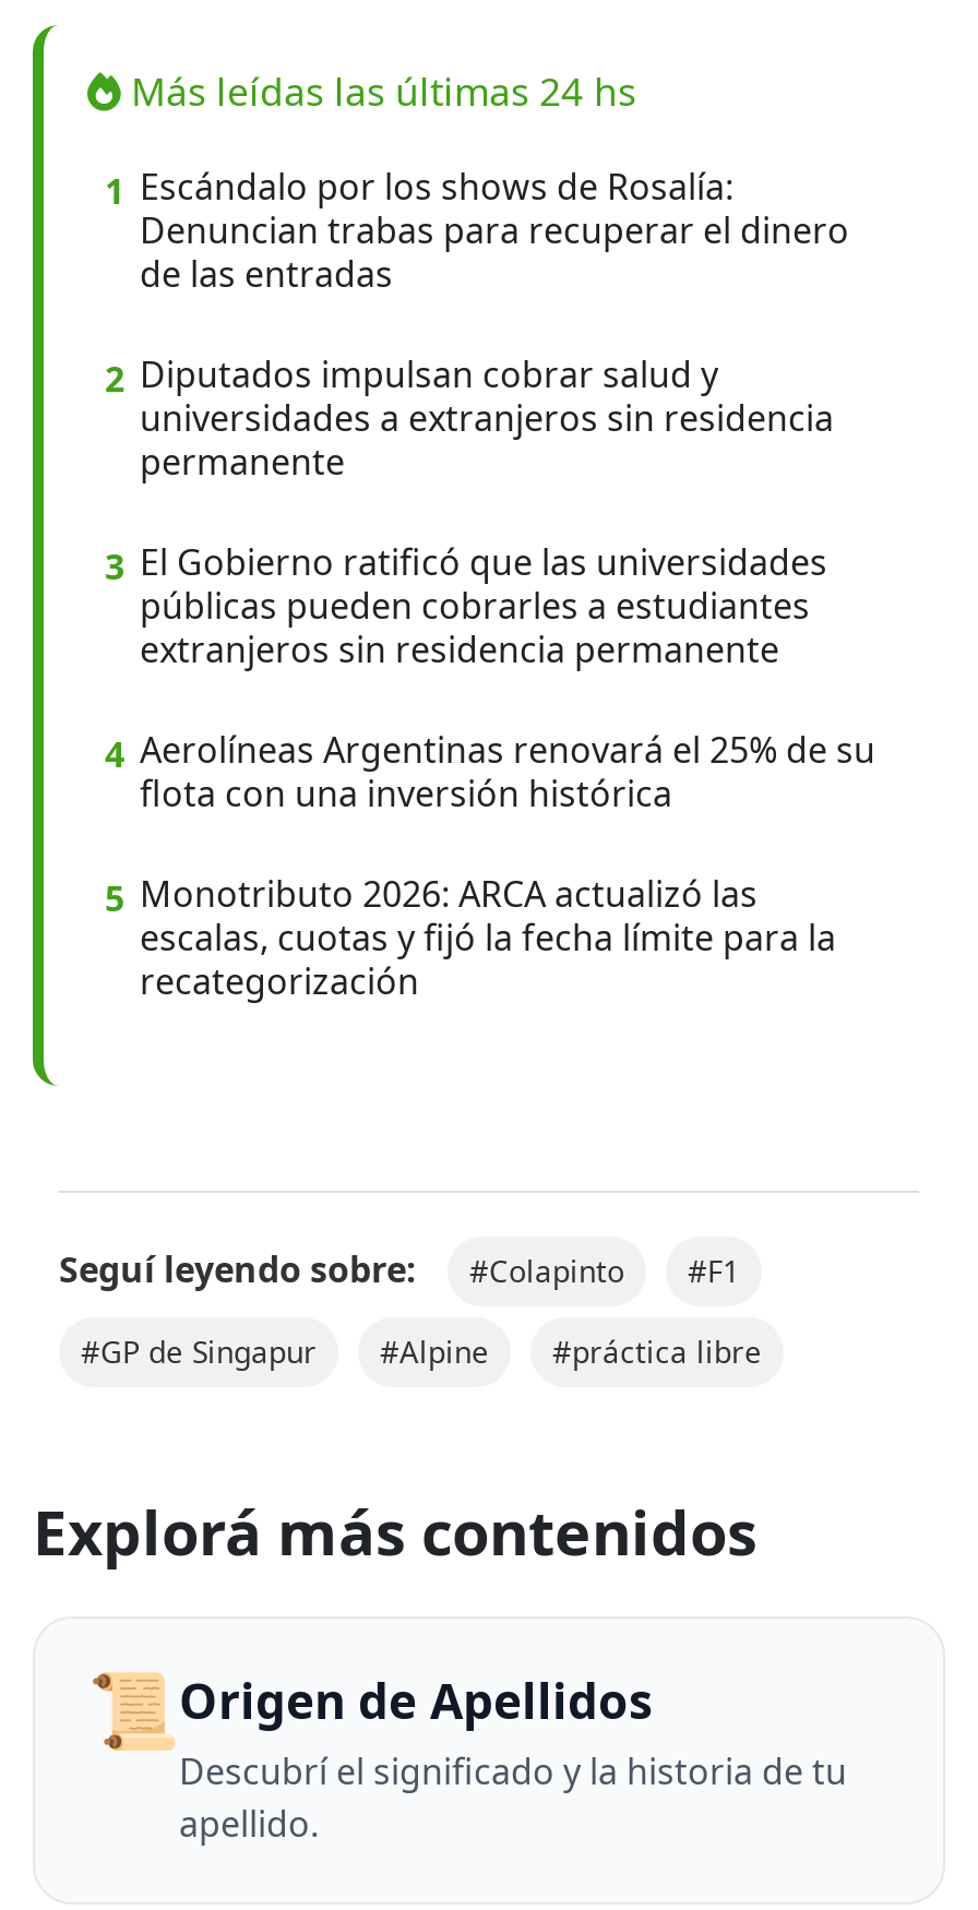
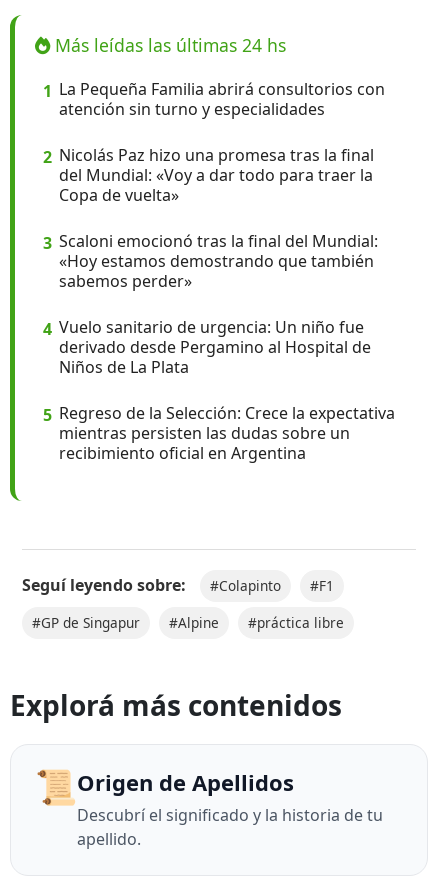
[105,163,849,299] 1 Escándalo por los shows de Rosalía: | Denuncian trabas para recuperar el dinero | de las entradas -> [43,78,385,120] 1 La Pequeña Familia abrirá consultorios con | atención sin turno y especialidades
[105,351,834,487] 2 Diputados impulsan cobrar salud y | universidades a extranjeros sin residencia | permanente -> [43,144,374,206] 2 Nicolás Paz hizo una promesa tras la final | del Mundial: «Voy a dar todo para traer la | Copa de vuelta»
[105,539,827,674] 3 El Gobierno ratificó que las universidades | públicas pueden cobrarles a estudiantes | extranjeros sin residencia permanente -> [43,230,378,292] 3 Scaloni emocionó tras la final del Mundial: | «Hoy estamos demostrando que también | sabemos perder»
[105,727,875,818] 4 Aerolíneas Argentinas renovará el 25% de su | flota con una inversión histórica -> [43,316,371,378] 4 Vuelo sanitario de urgencia: Un niño fue | derivado desde Pergamino al Hospital de | Niños de La Plata
[105,871,836,1006] 5 Monotributo 2026: ARCA actualizó las | escalas, cuotas y fijó la fecha límite para la | recategorización -> [43,402,395,464] 5 Regreso de la Selección: Crece la expectativa | mientras persisten las dudas sobre un | recibimiento oficial en Argentina

